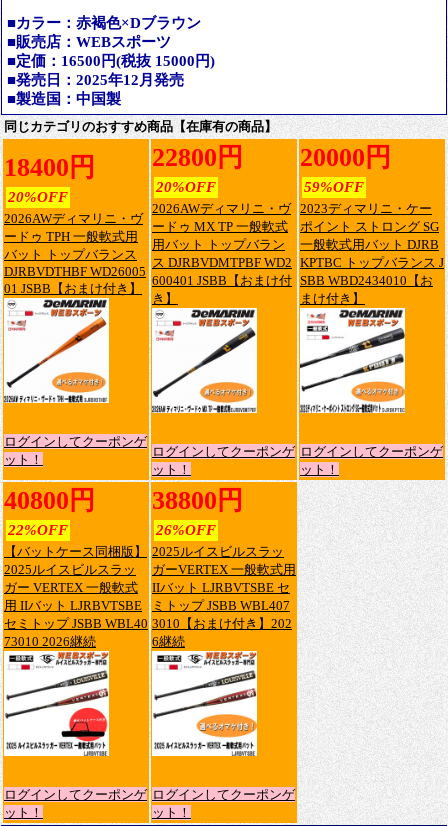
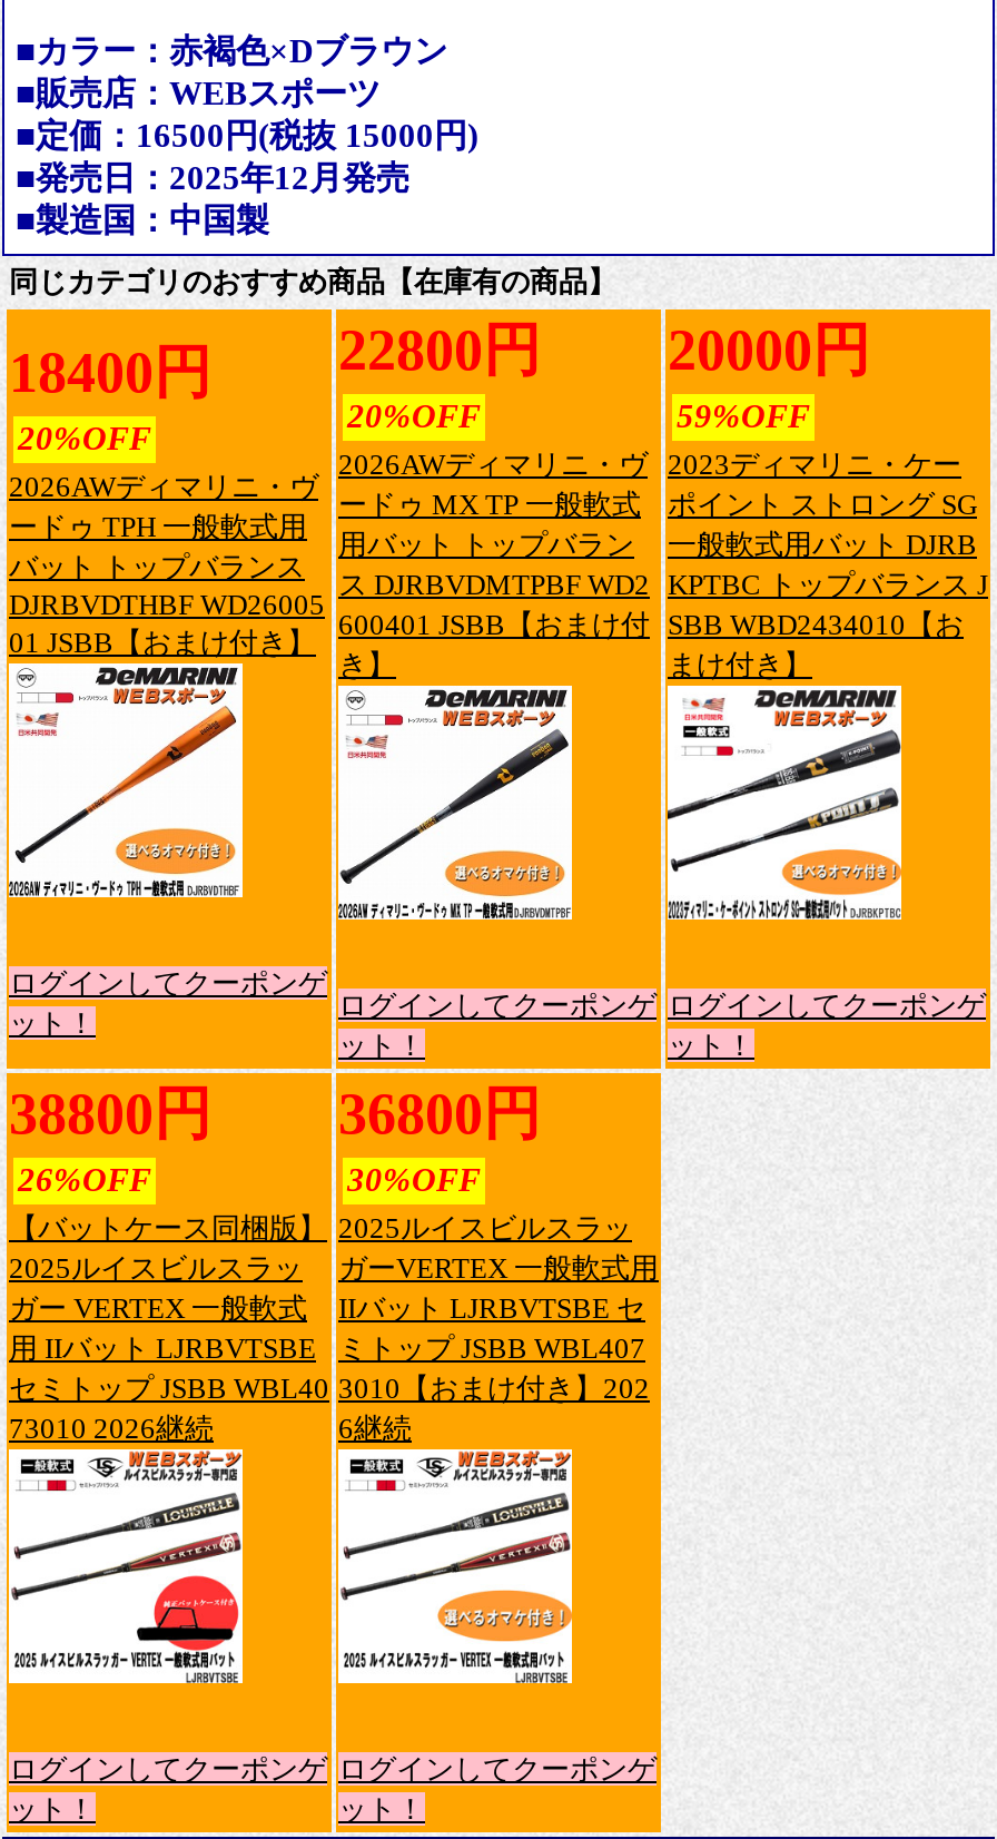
[4,486,95,538] 40800円 | 22%OFF -> [9,1081,211,1197] 38800円 | 26%OFF
[152,486,243,538] 38800円 | 26%OFF -> [338,1081,541,1197] 36800円 | 30%OFF

